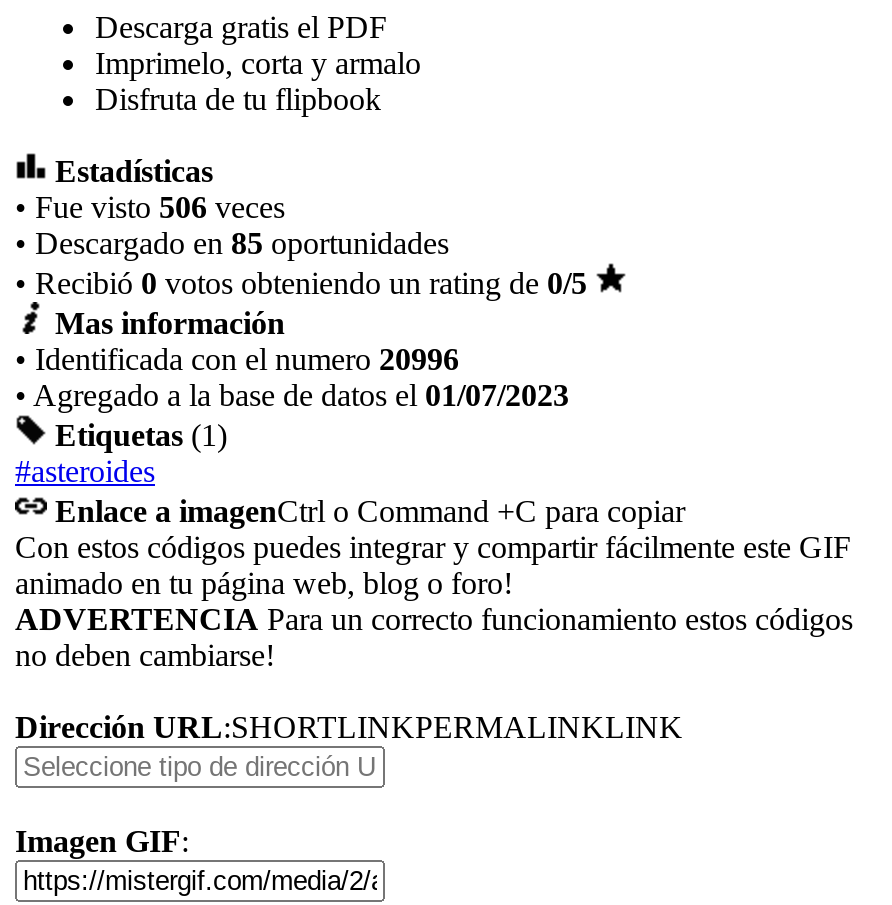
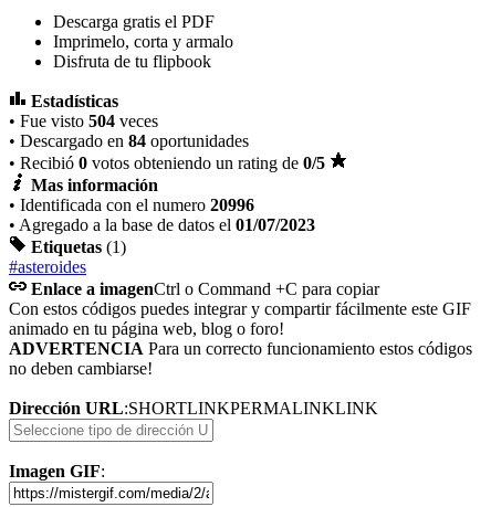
[15,189,285,223] • Fue visto 506 veces -> [9,111,158,130] • Fue visto 504 veces
[15,225,449,259] • Descargado en 85 oportunidades -> [9,131,249,150] • Descargado en 84 oportunidades

